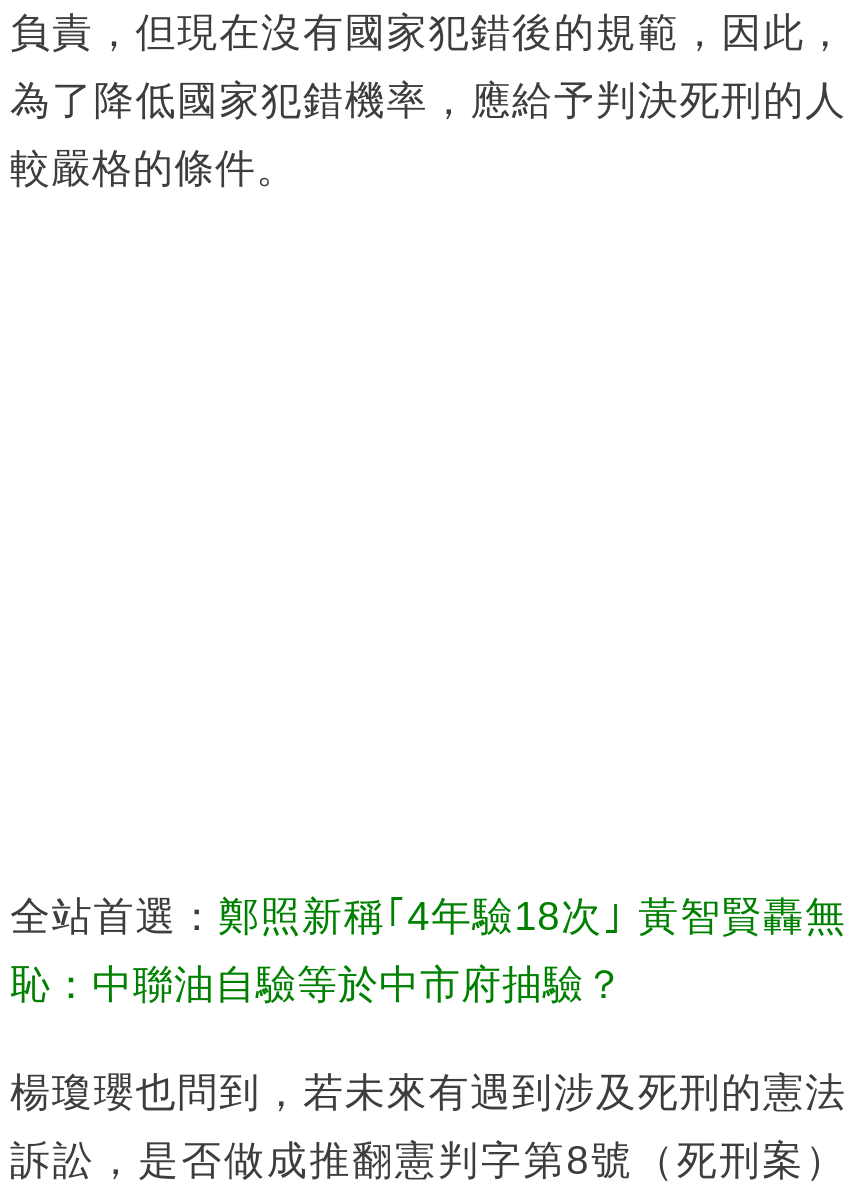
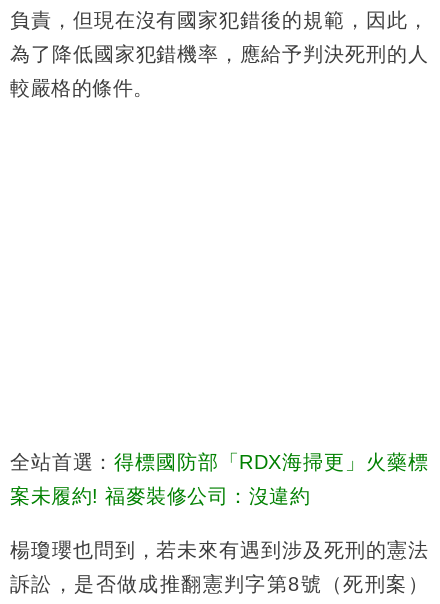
[10,893,846,937] 全站首選：鄭照新稱｢4年驗18次｣ 黃智賢轟無 -> [10,451,428,473] 全站首選：得標國防部「RDX海掃更」火藥標
[10,961,625,1005] 恥：中聯油自驗等於中市府抽驗？ -> [10,485,310,507] 案未履約! 福麥裝修公司：沒違約

